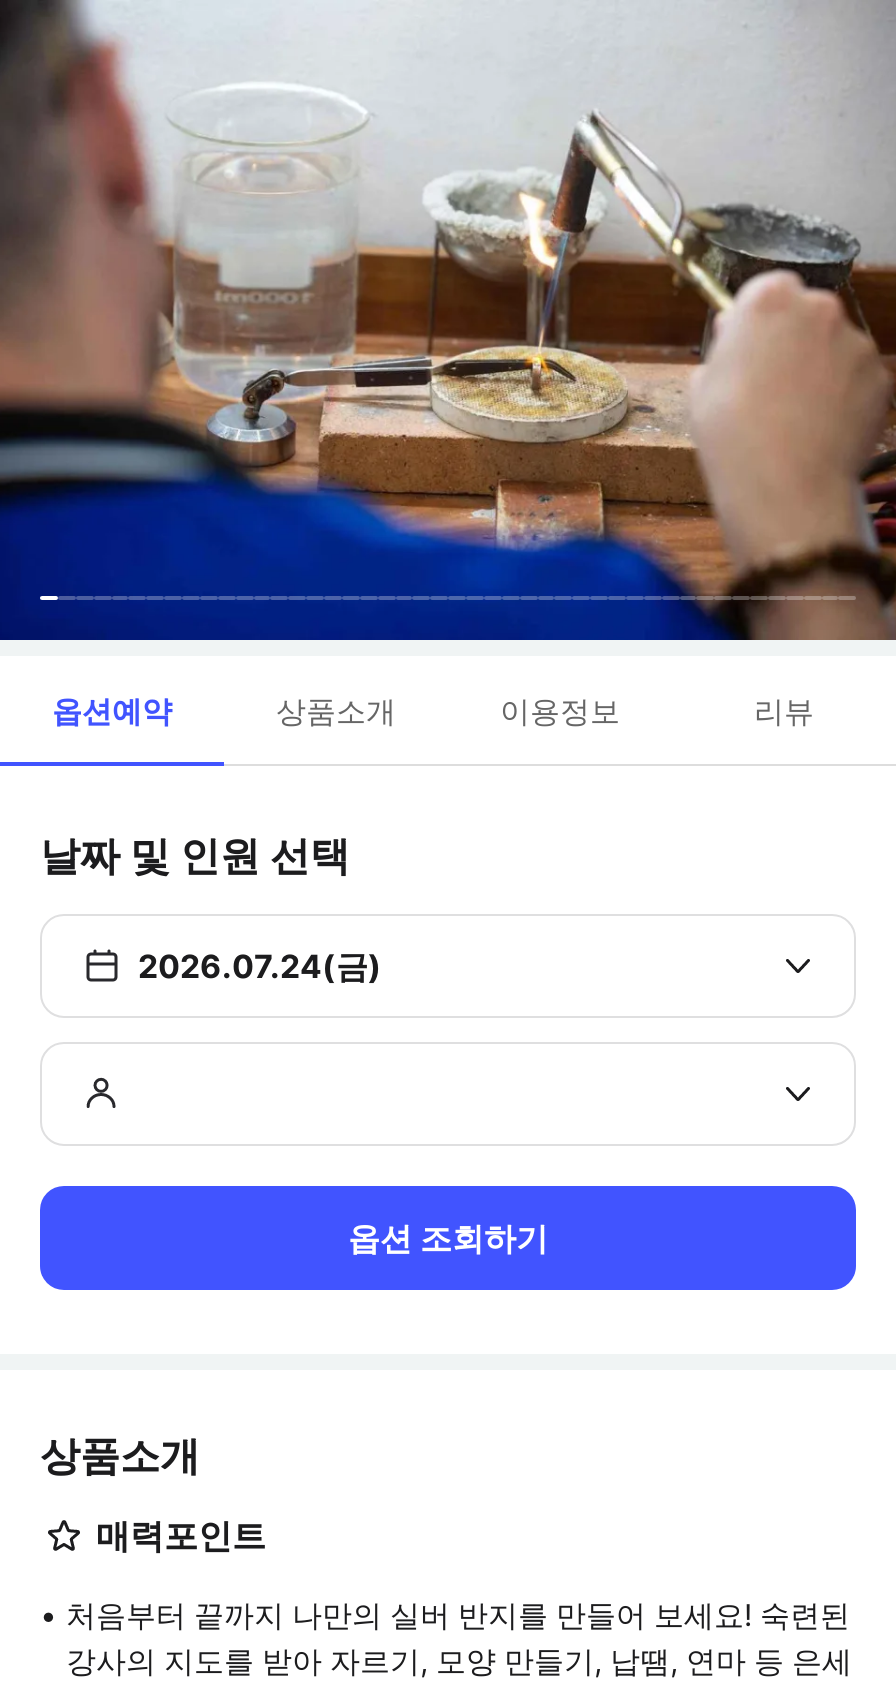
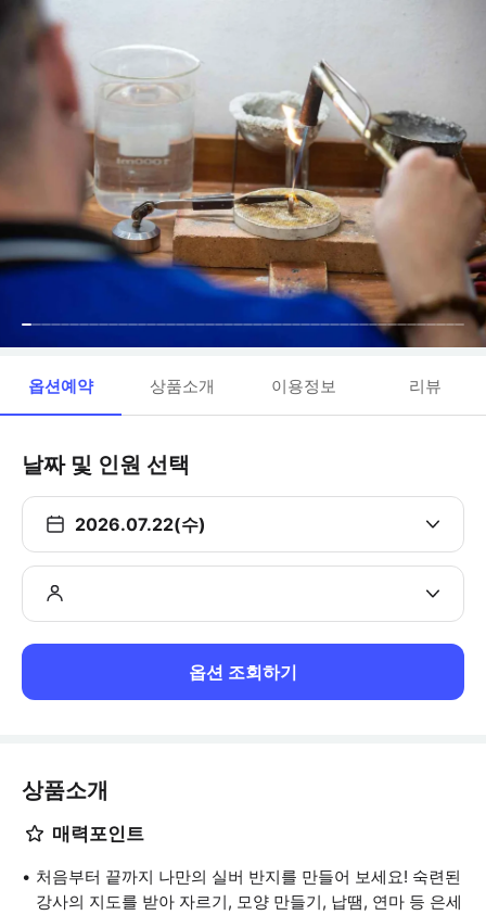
[138,946,382,986] 2026.07.24(금) -> [75,513,206,535] 2026.07.22(수)

